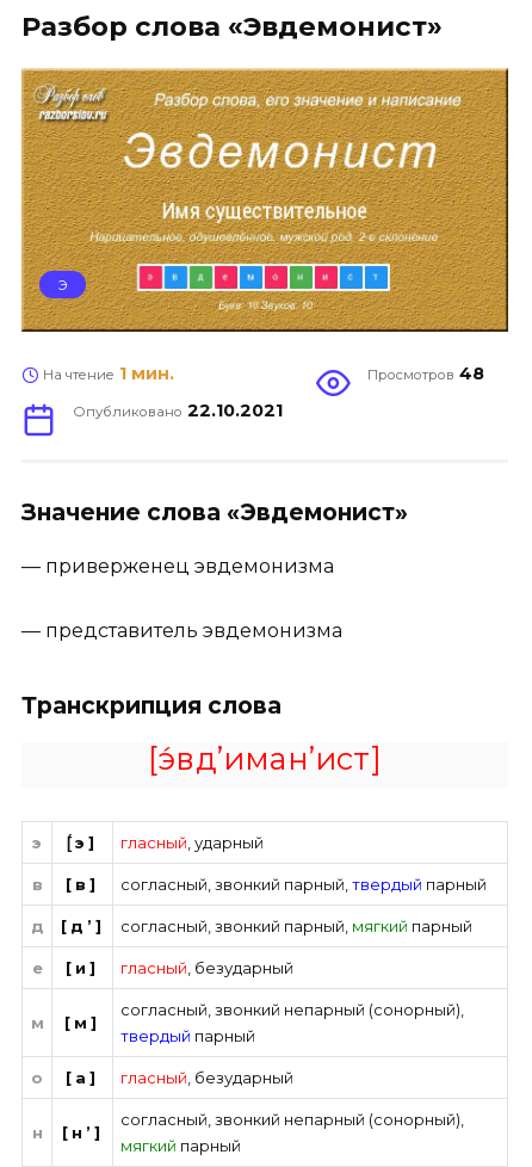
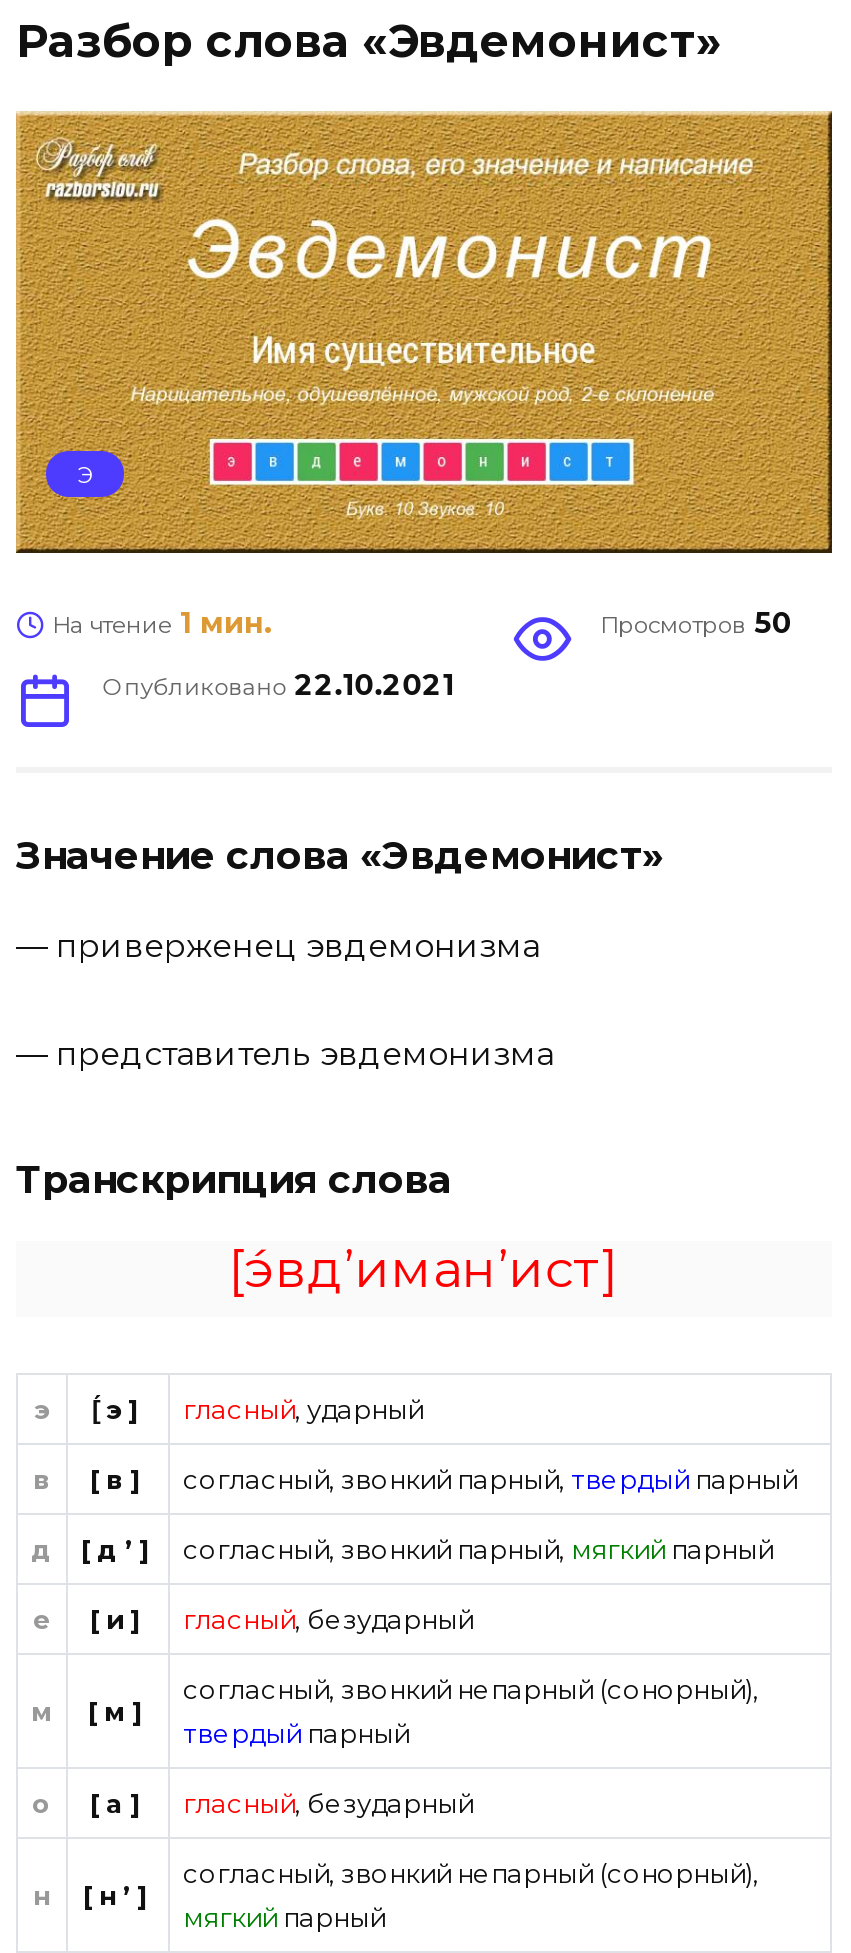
[367,363,484,385] Просмотров 48 -> [600,606,792,642] Просмотров 50

